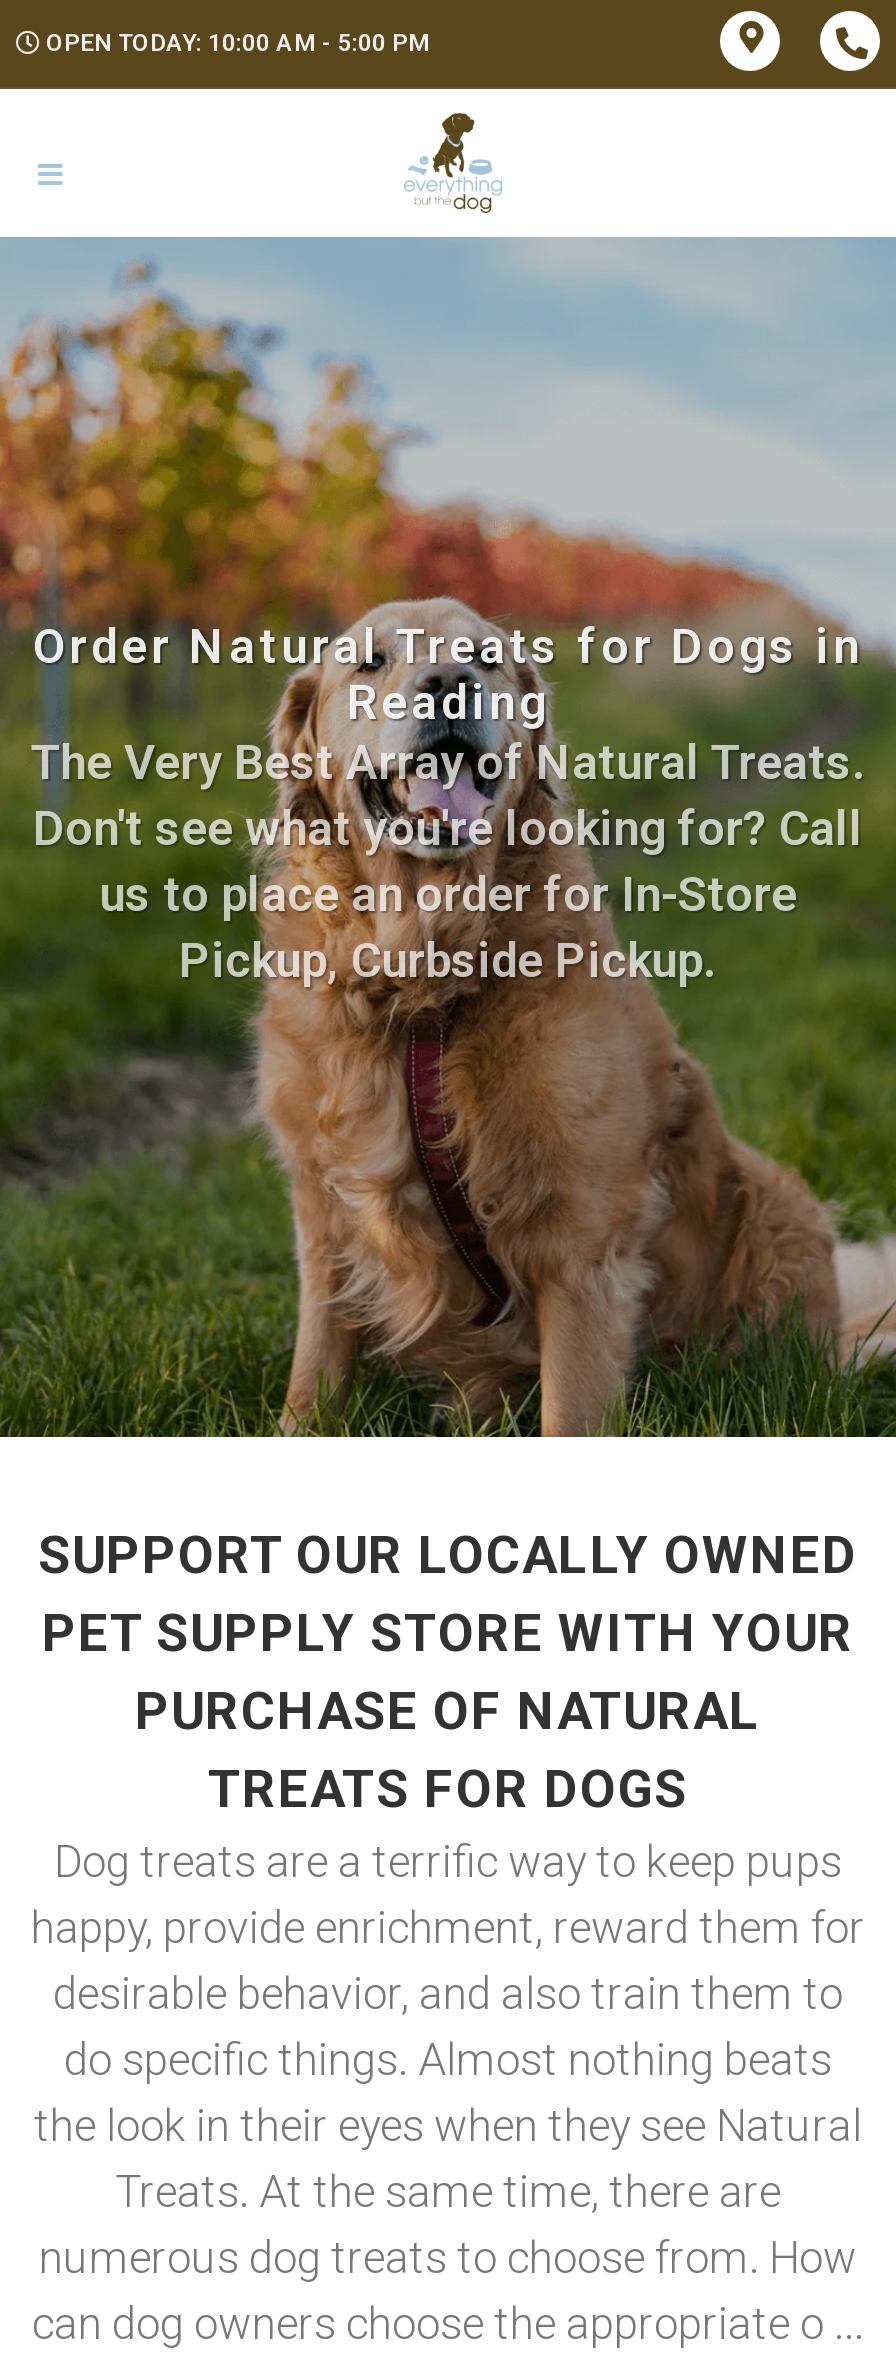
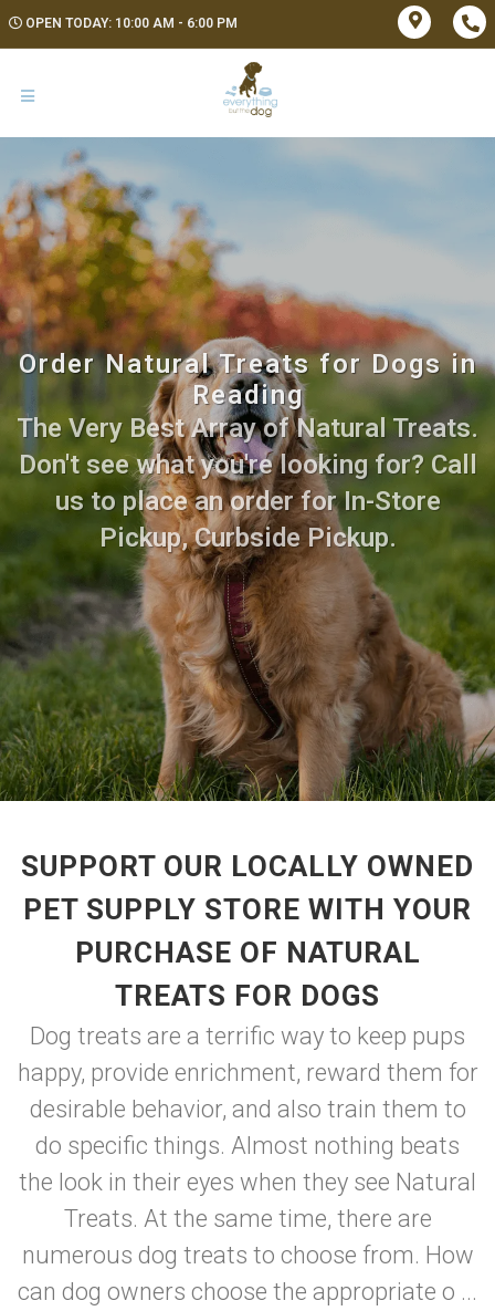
[46,29,430,57] OPEN TODAY: 10:00 AM - 5:00 PM -> [25,15,238,31] OPEN TODAY: 10:00 AM - 6:00 PM

